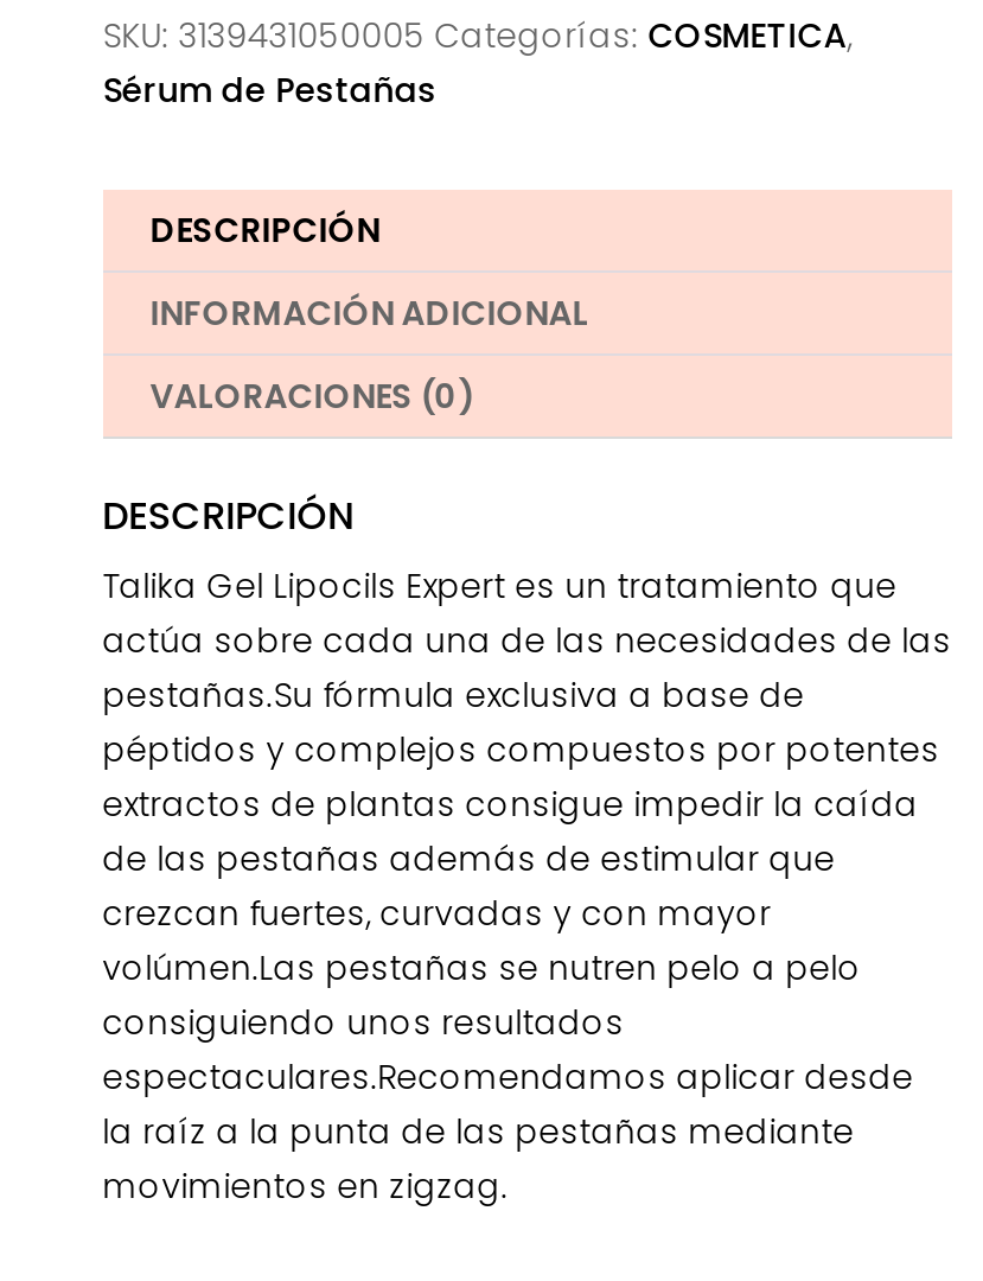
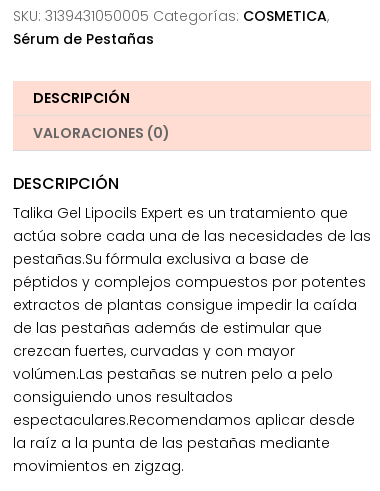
[150,290,589,338] INFORMACIÓN ADICIONAL -> none

